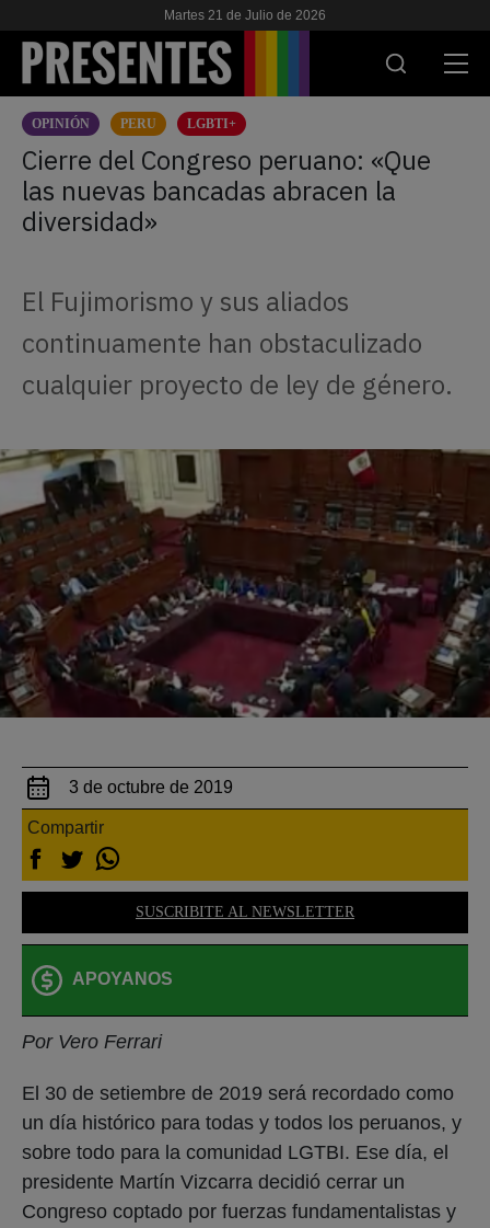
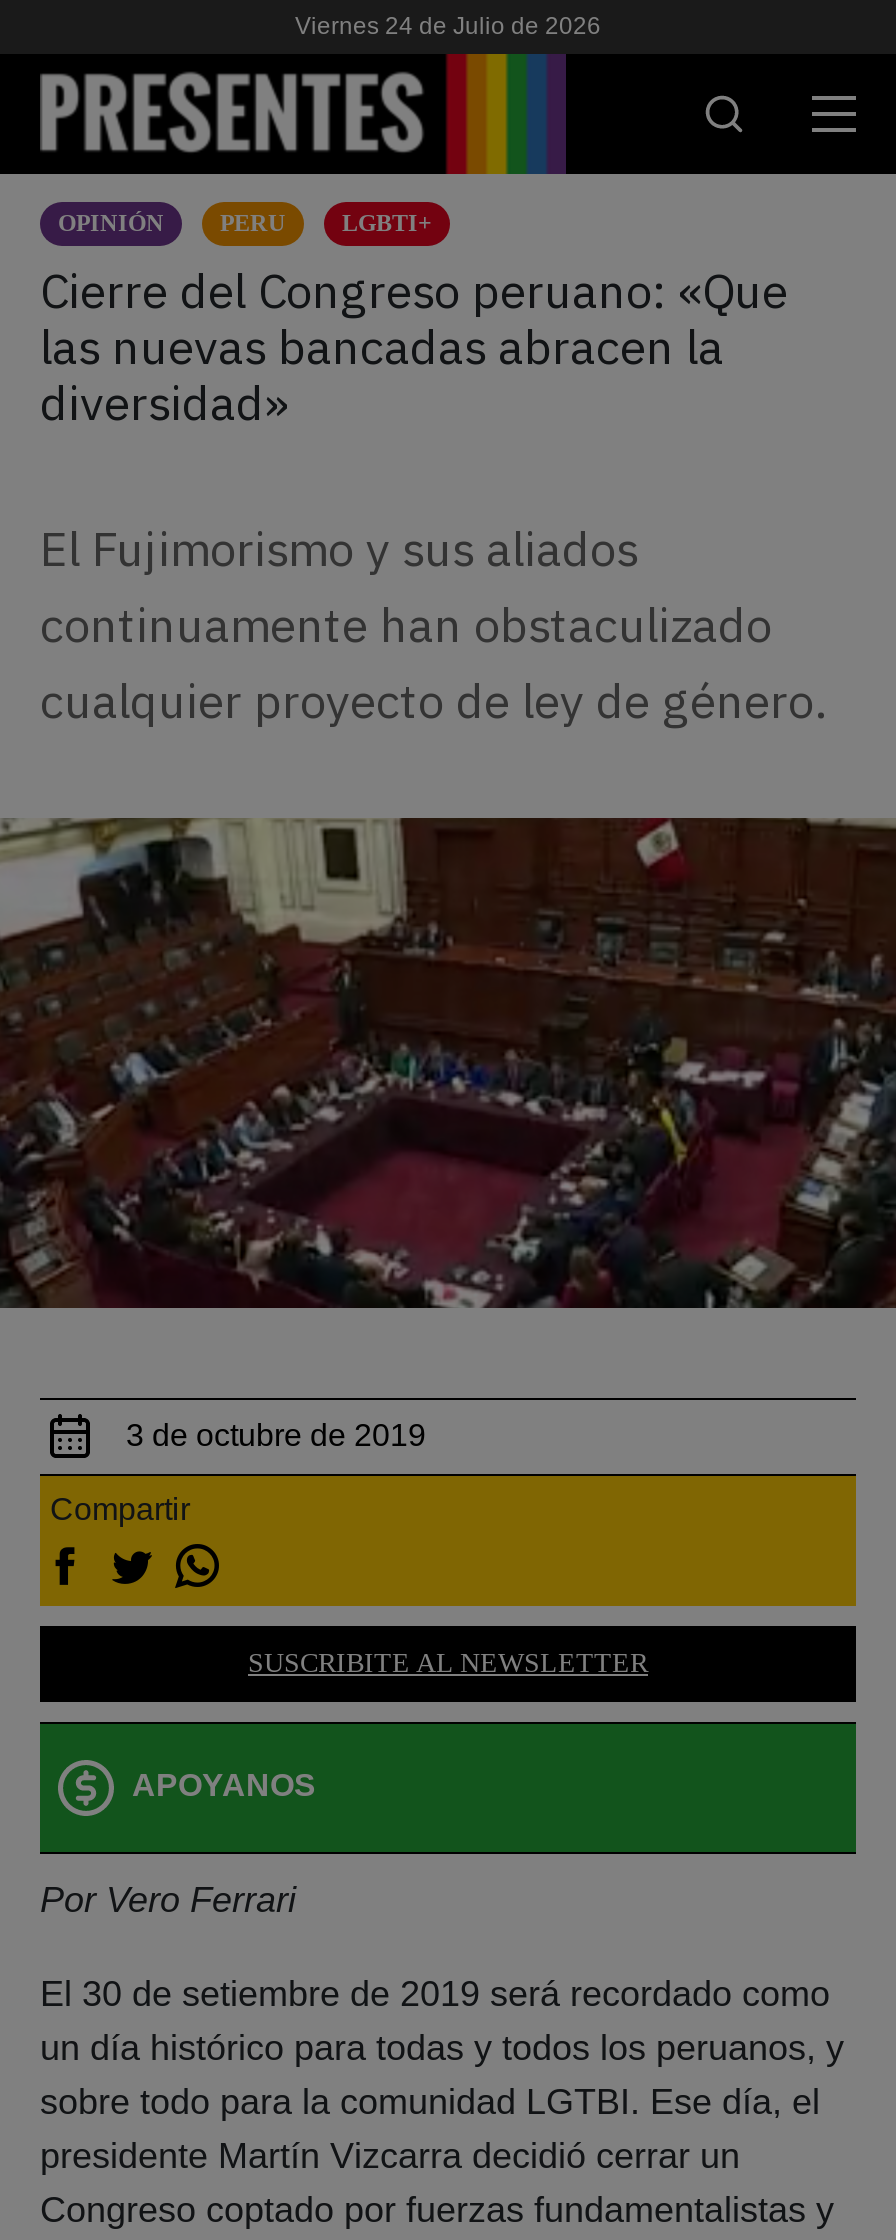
[164,8,326,23] Martes 21 de Julio de 2026 -> [295,12,601,40] Viernes 24 de Julio de 2026

